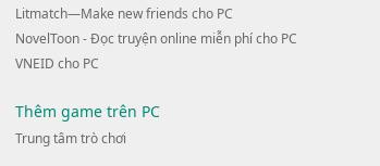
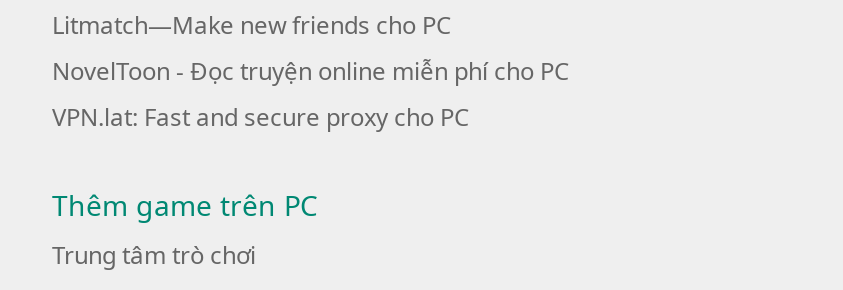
[15,54,99,73] VNEID cho PC -> [52,100,470,134] VPN.lat: Fast and secure proxy cho PC

